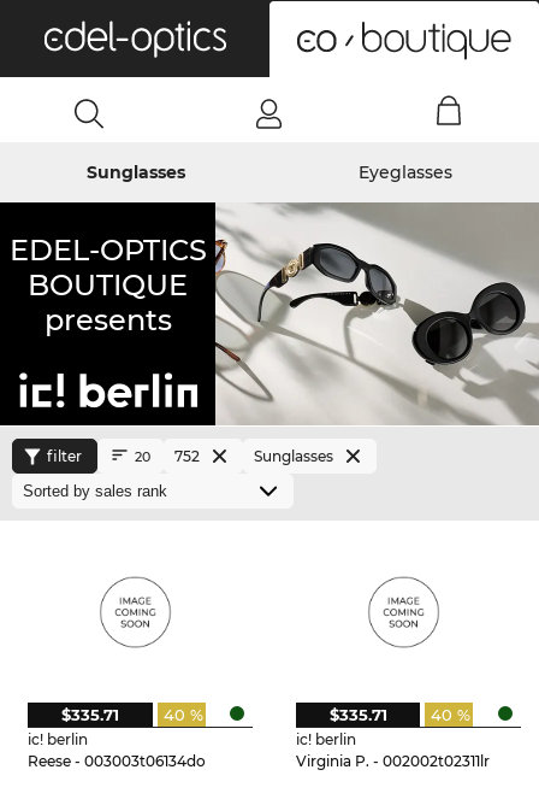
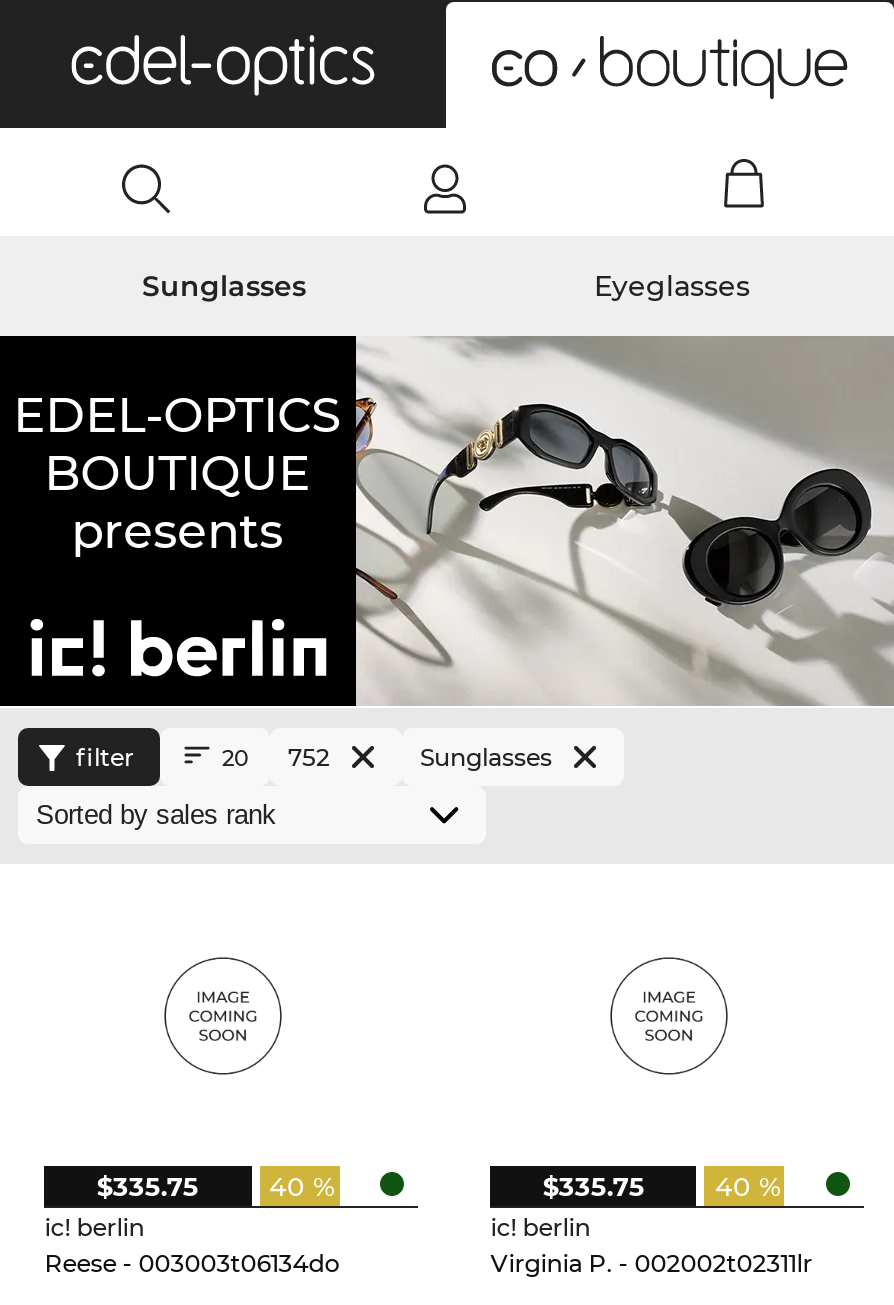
[61,706,119,725] $335.71 -> [97,1171,199,1203] $335.75
[329,706,387,725] $335.71 -> [543,1171,645,1203] $335.75

